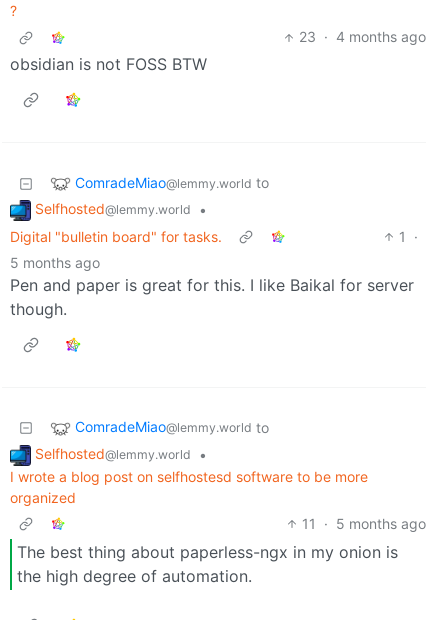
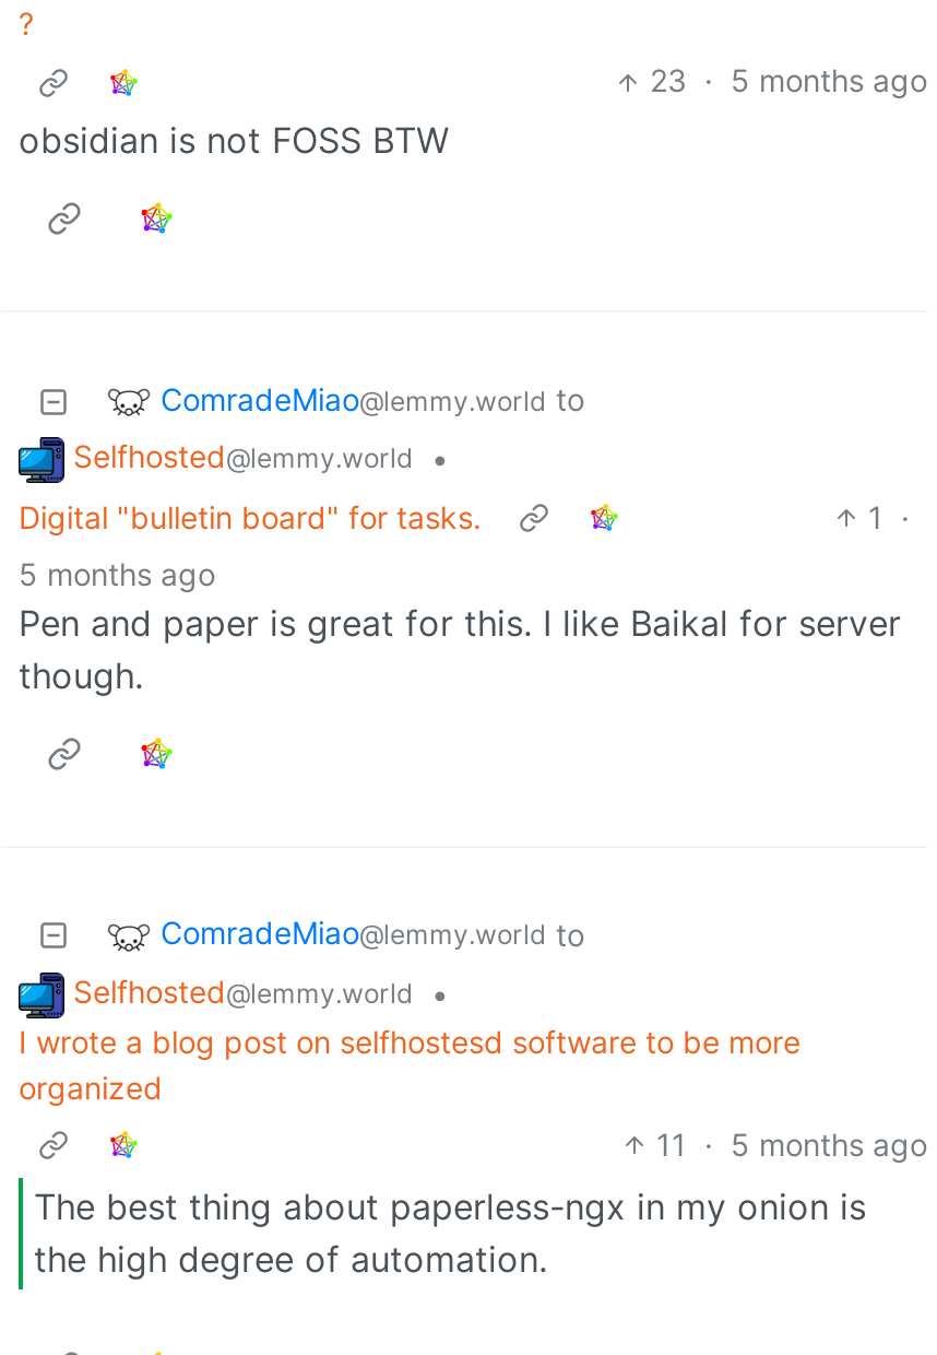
[299,28,426,45] 23 · 4 months ago -> [650,62,927,99] 23 · 5 months ago

